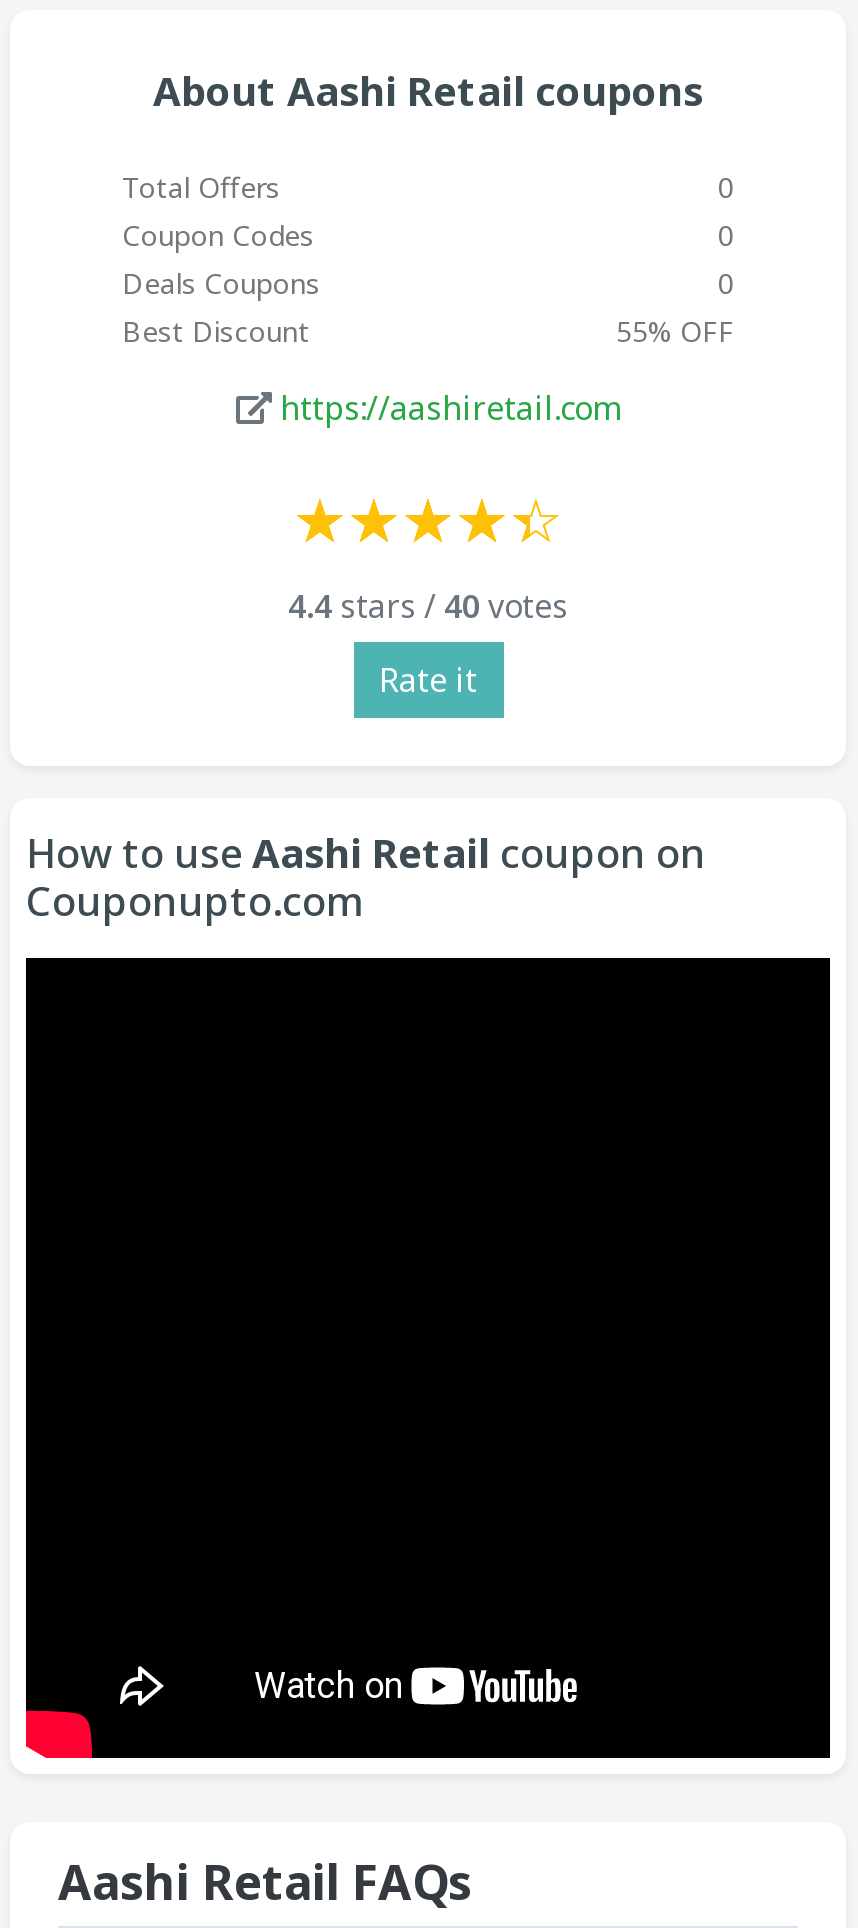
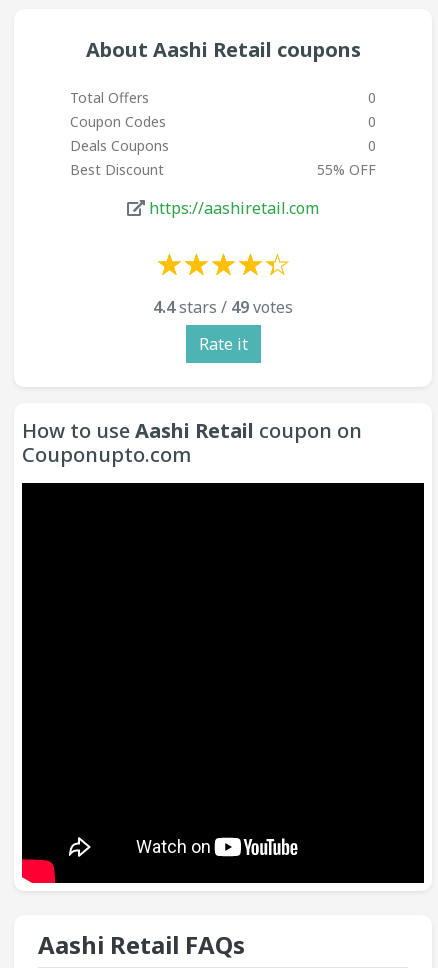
[288,584,568,628] 4.4 stars / 40 votes -> [153,296,293,318] 4.4 stars / 49 votes

